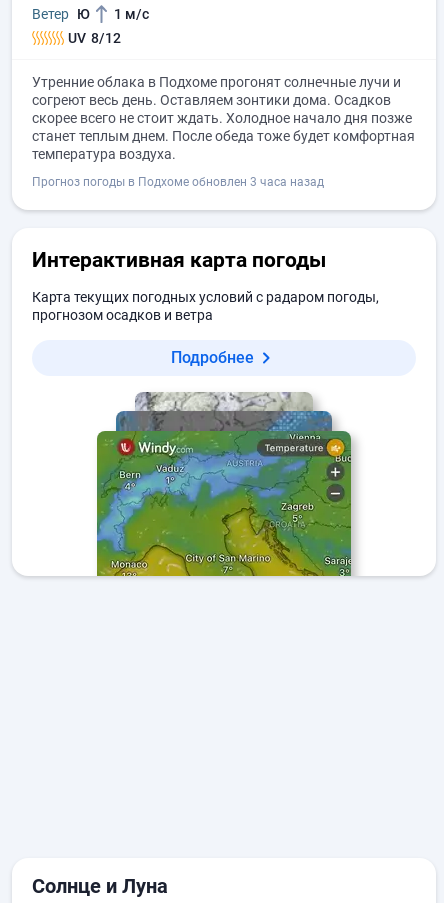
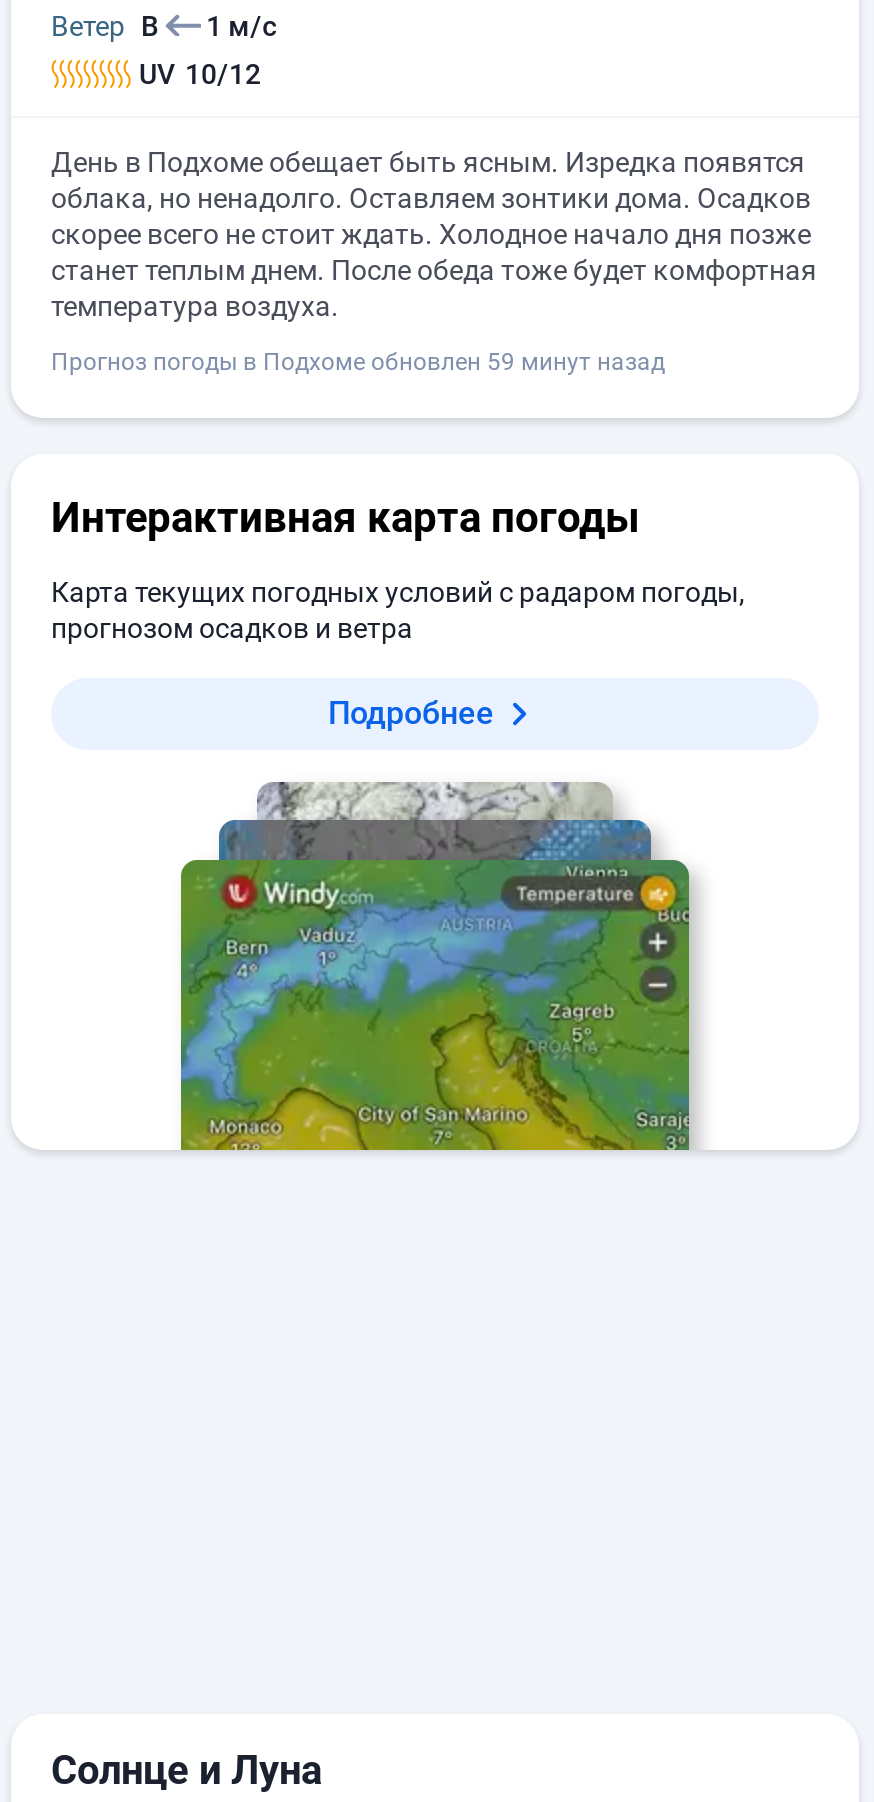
[32,6,93,22] Ветер Ю -> [51,10,165,42] Ветер В
[68,30,121,46] UV 8/12 -> [139,58,261,90] UV 10/12
[32,74,401,108] Утренние облака в Подхоме прогонят солнечные лучи и | согреют весь день. Оставляем зонтики дома. Осадков -> [51,146,811,214] День в Подхоме обещает быть ясным. Изредка появятся | облака, но ненадолго. Оставляем зонтики дома. Осадков
[32,175,324,189] Прогноз погоды в Подхоме обновлен 3 часа назад -> [51,348,665,376] Прогноз погоды в Подхоме обновлен 59 минут назад

